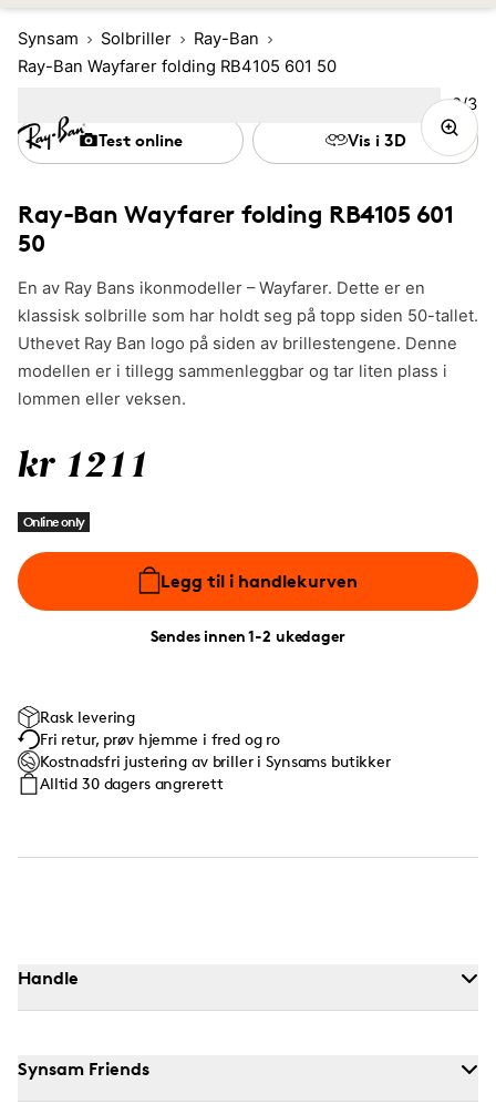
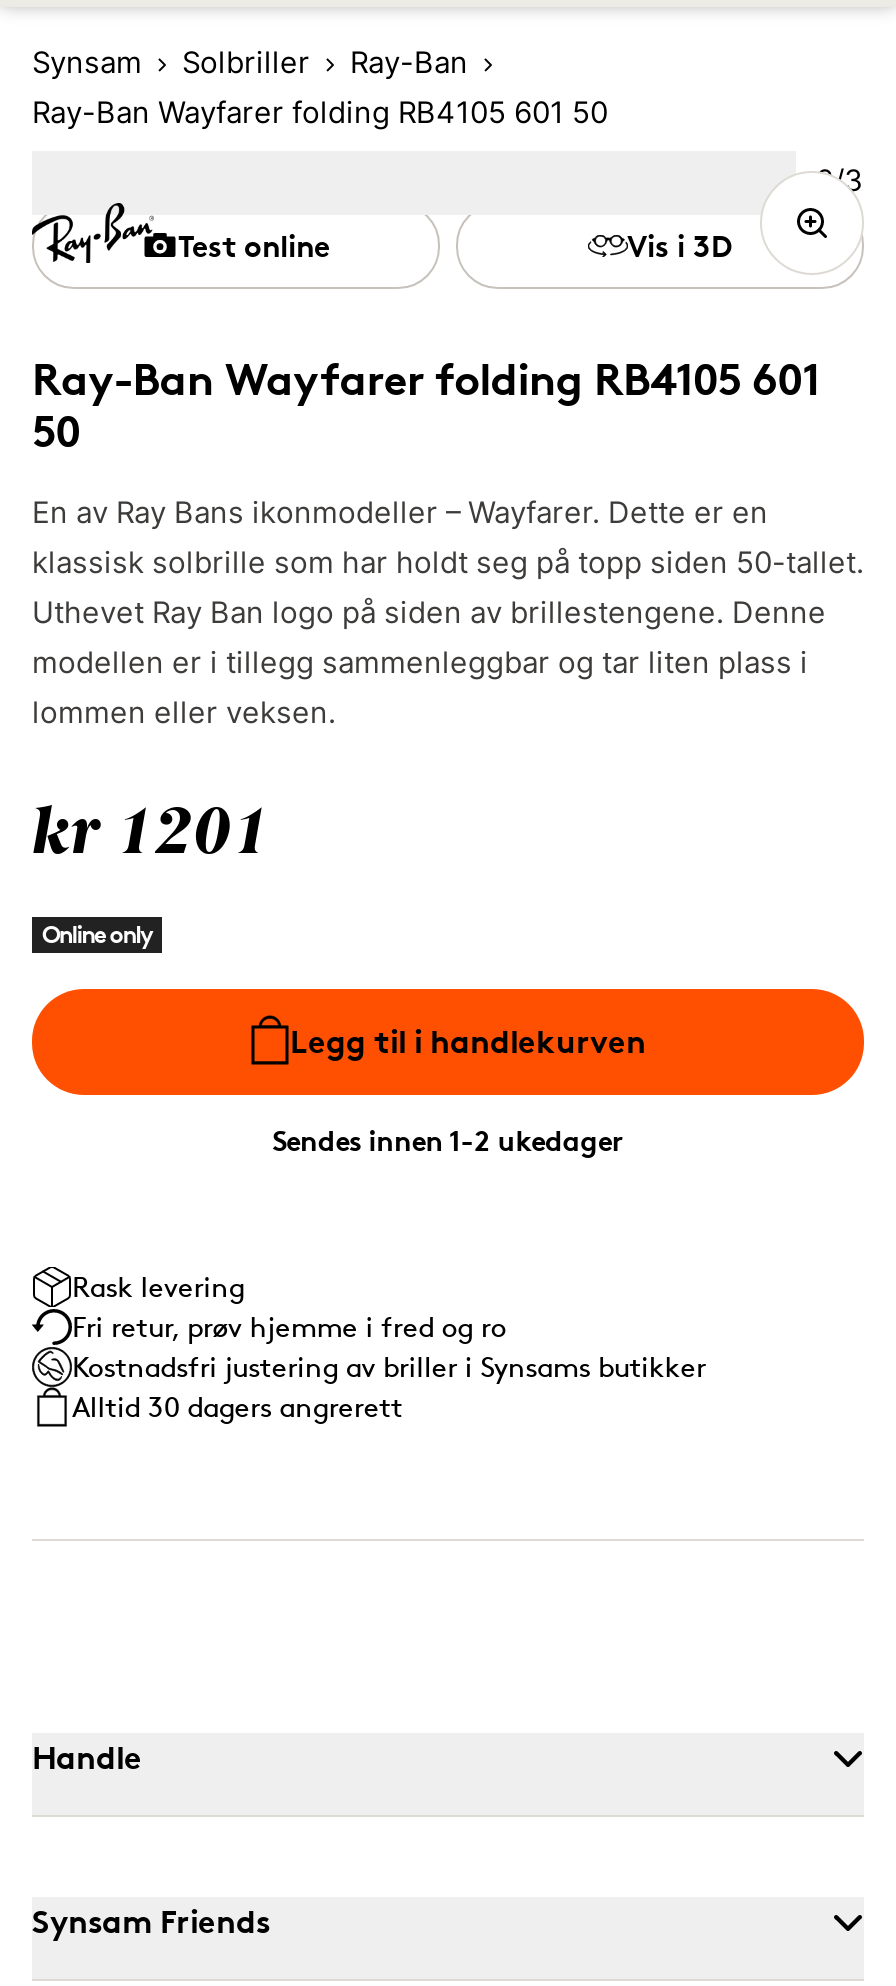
[18,450,150,485] kr 1211 -> [32,805,270,869] kr 1201

